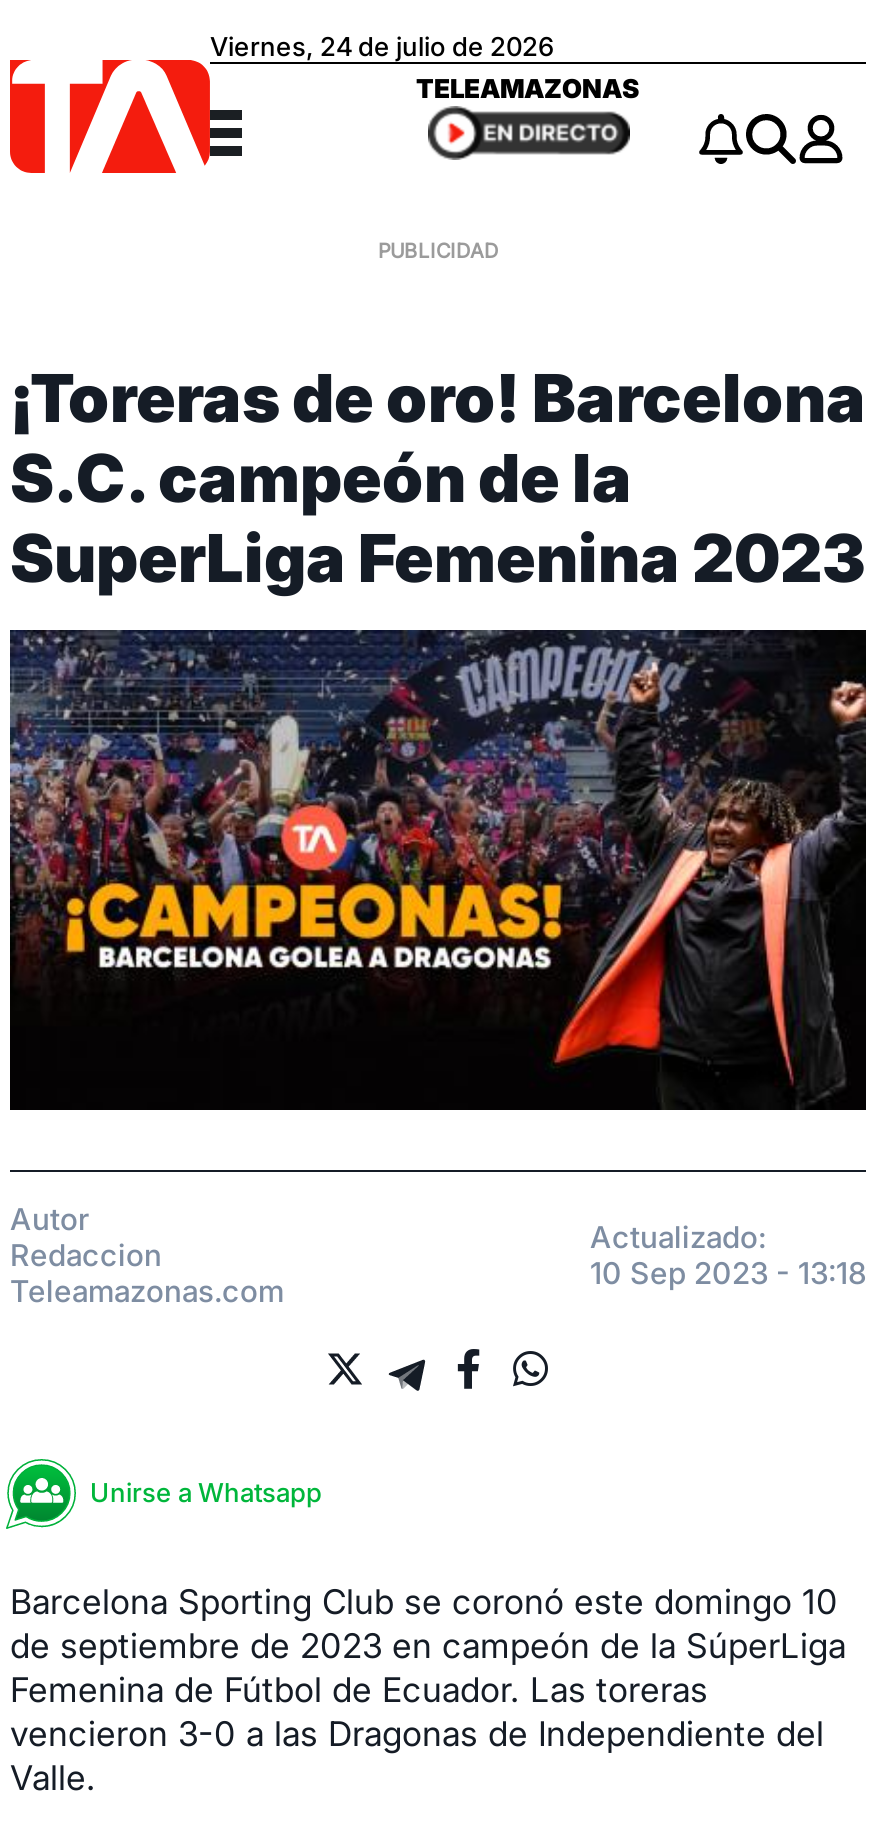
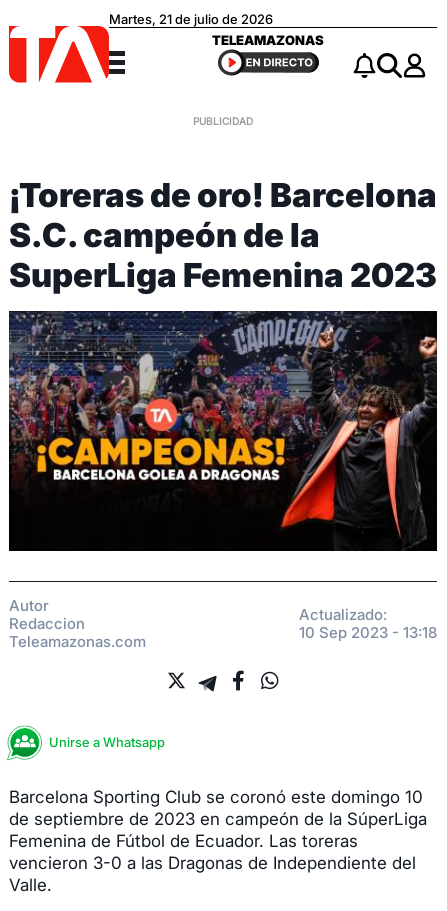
[210,31,554,63] Viernes, 24 de julio de 2026 -> [109,11,273,27] Martes, 21 de julio de 2026

